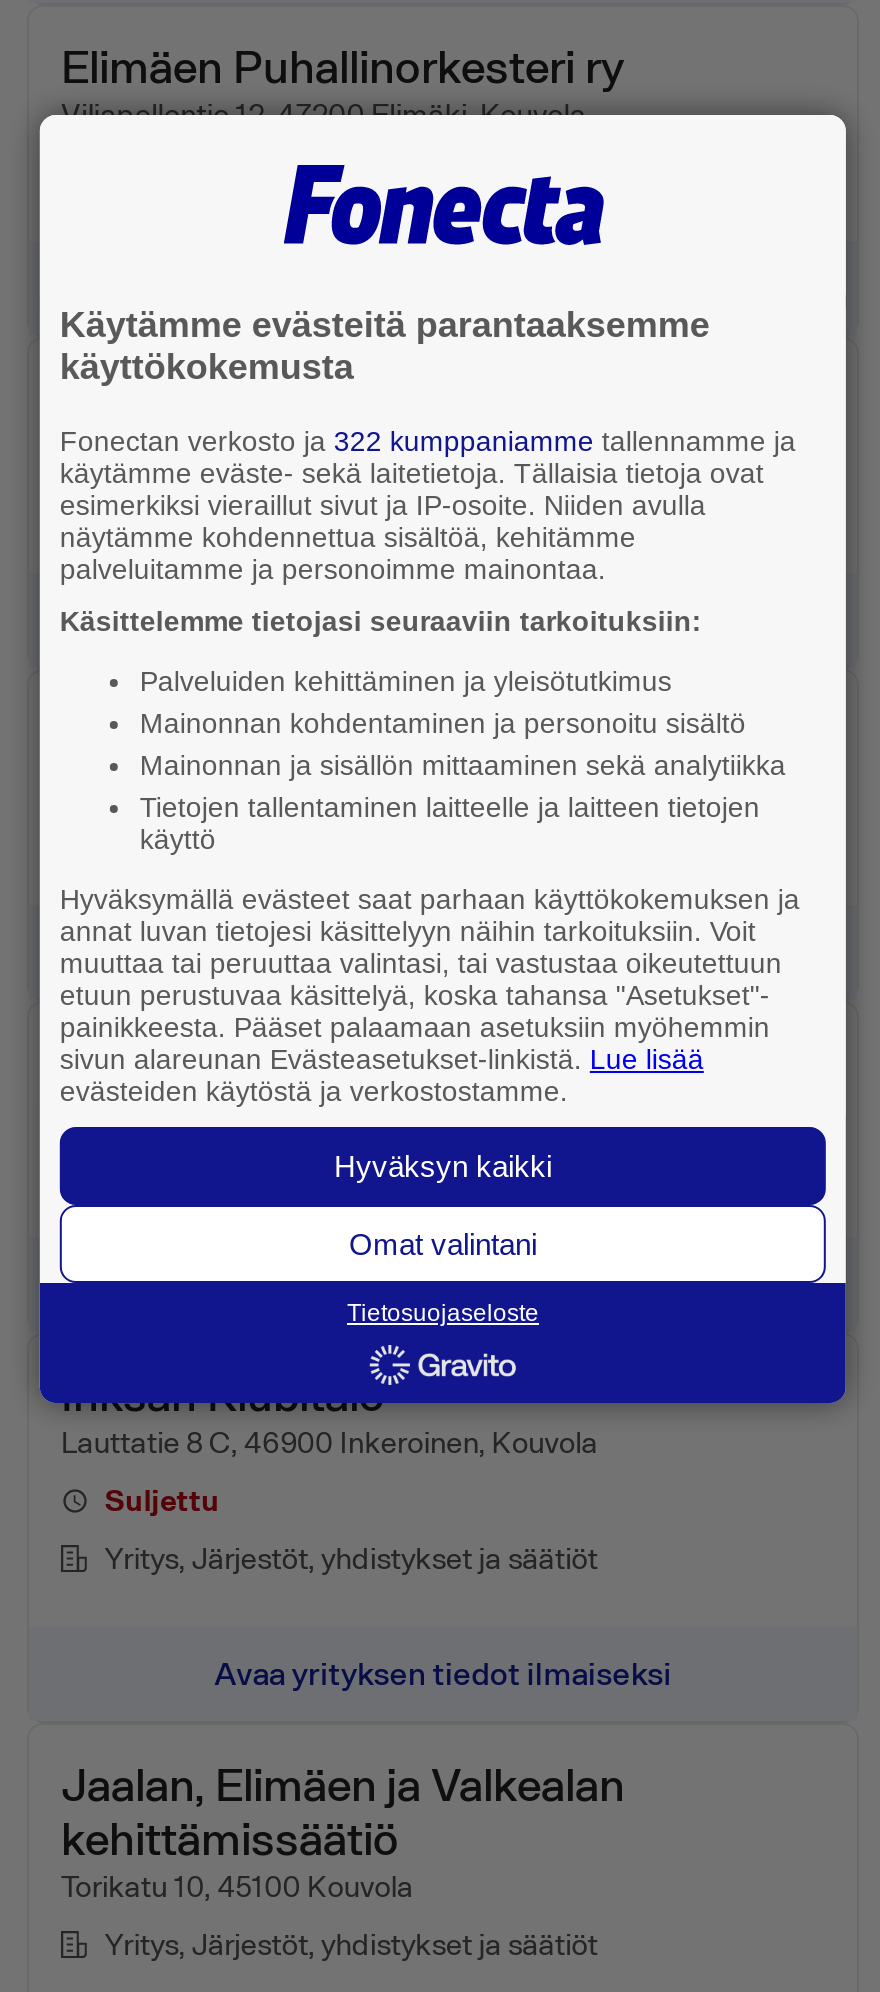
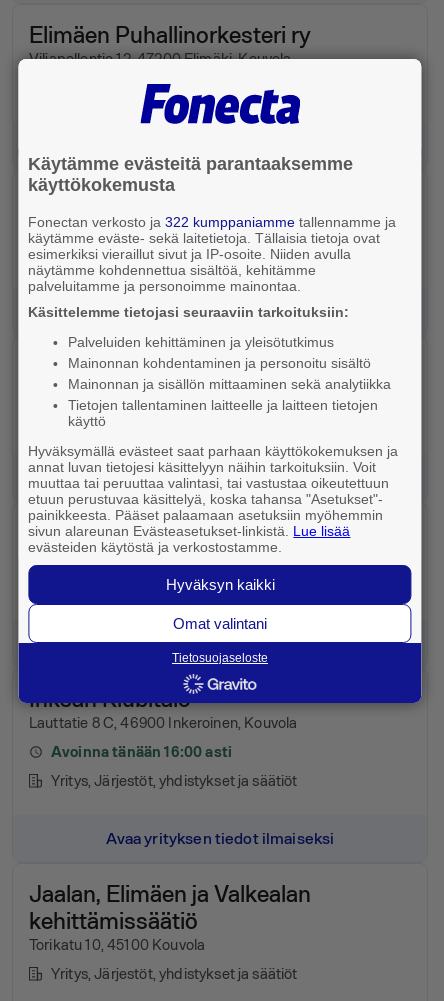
[105,1481,220,1517] Suljettu -> [51,742,232,760] Avoinna tänään 16:00 asti

